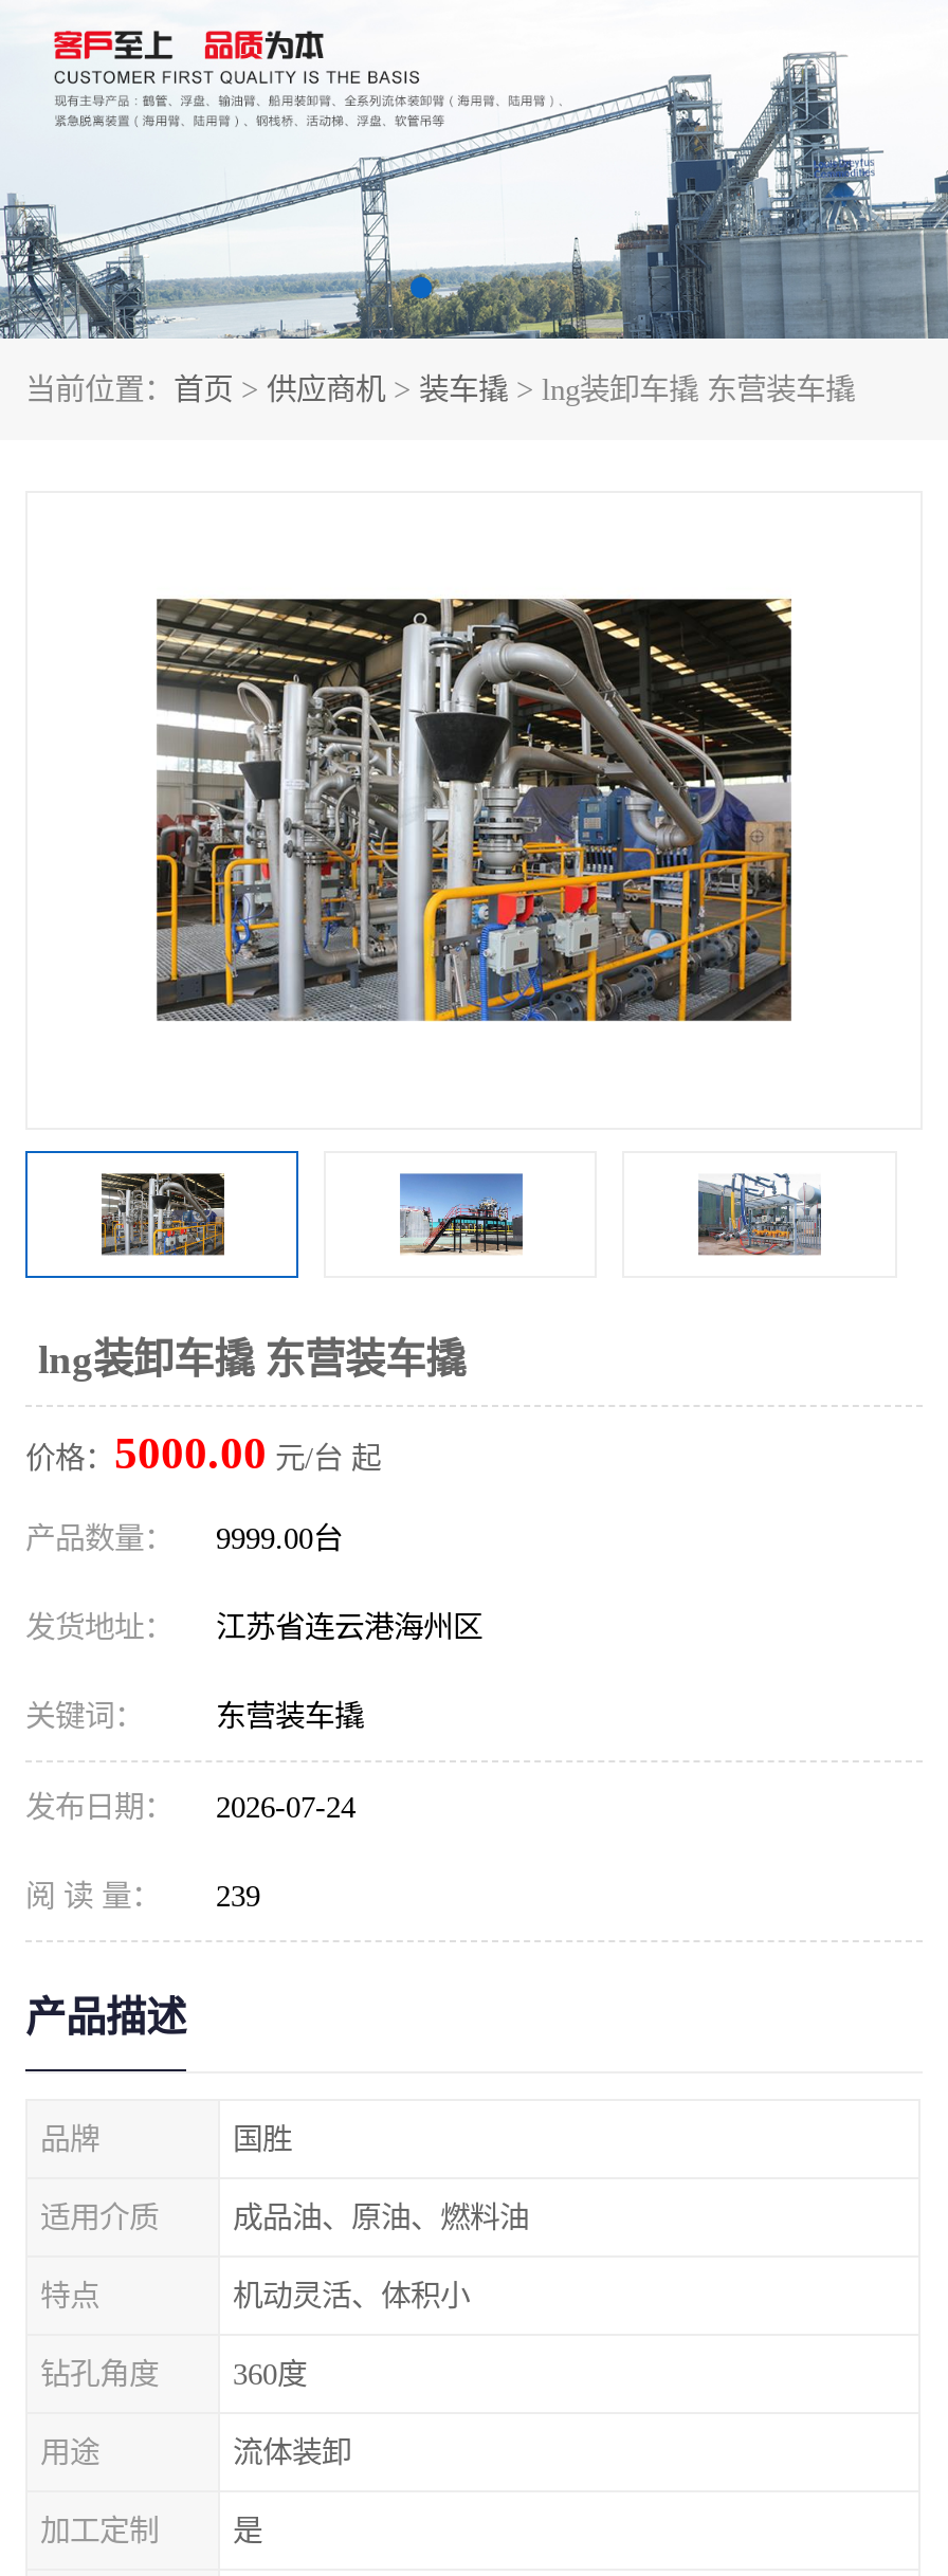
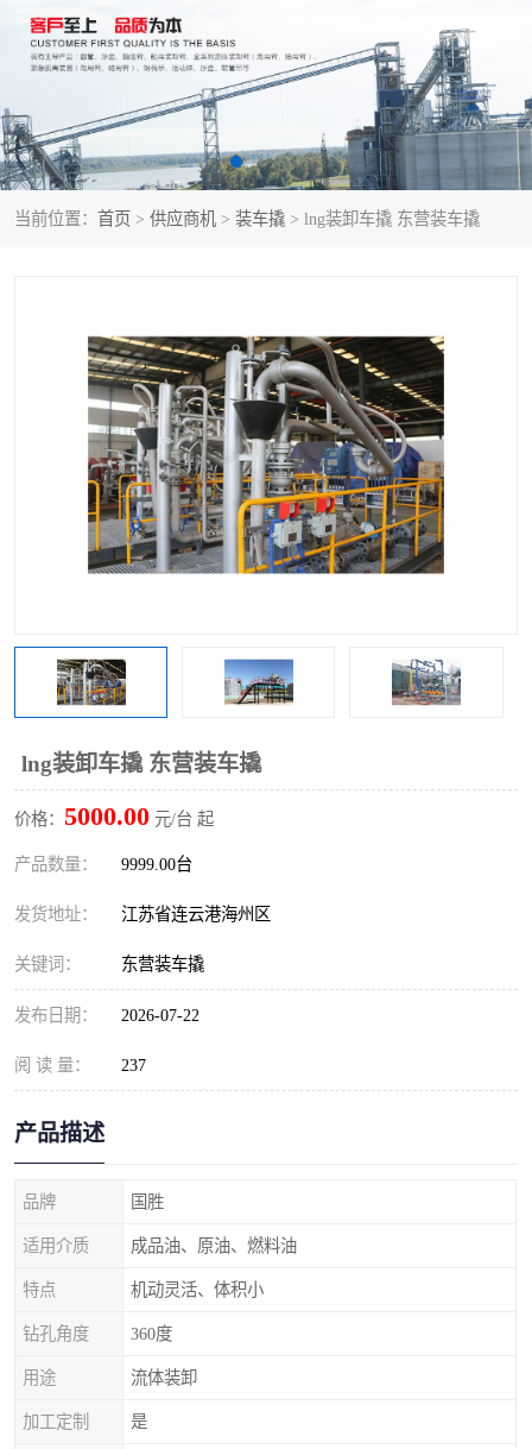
[25,1790,355,1824] 发布日期： 2026-07-24 -> [14,1006,199,1025] 发布日期： 2026-07-22
[25,1879,260,1913] 阅 读 量： 239 -> [14,1056,146,1075] 阅 读 量： 237

